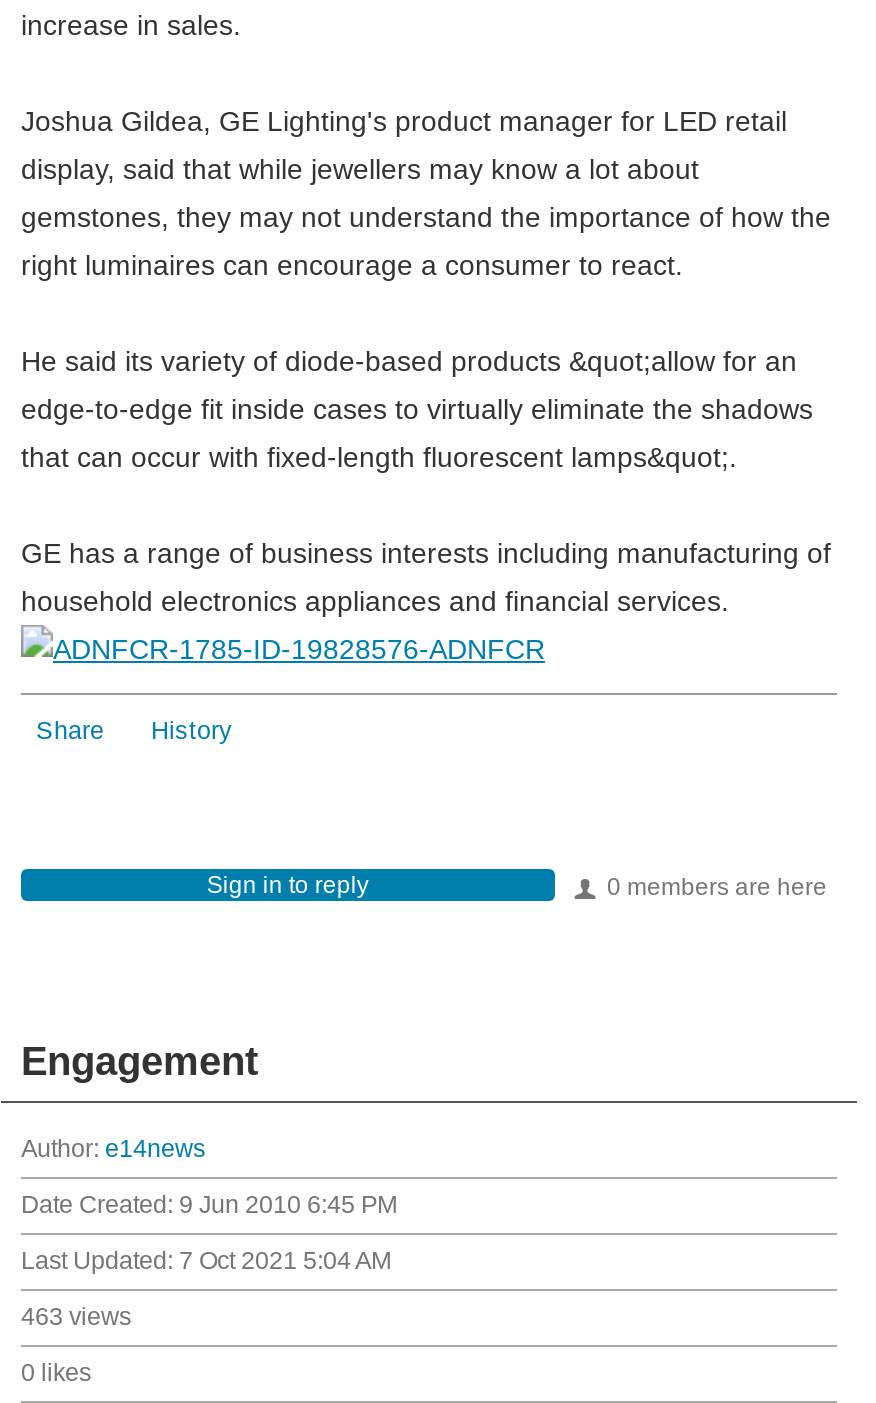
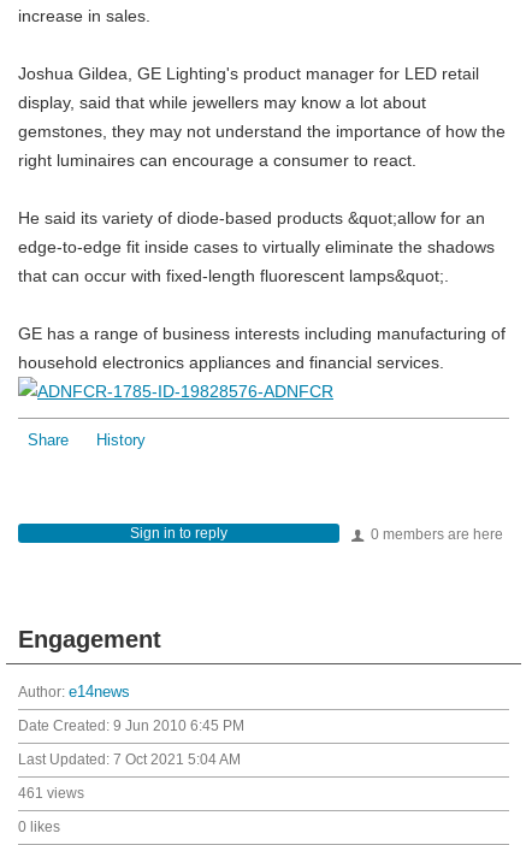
[21,1303,131,1331] 463 views -> [18,785,84,802] 461 views

